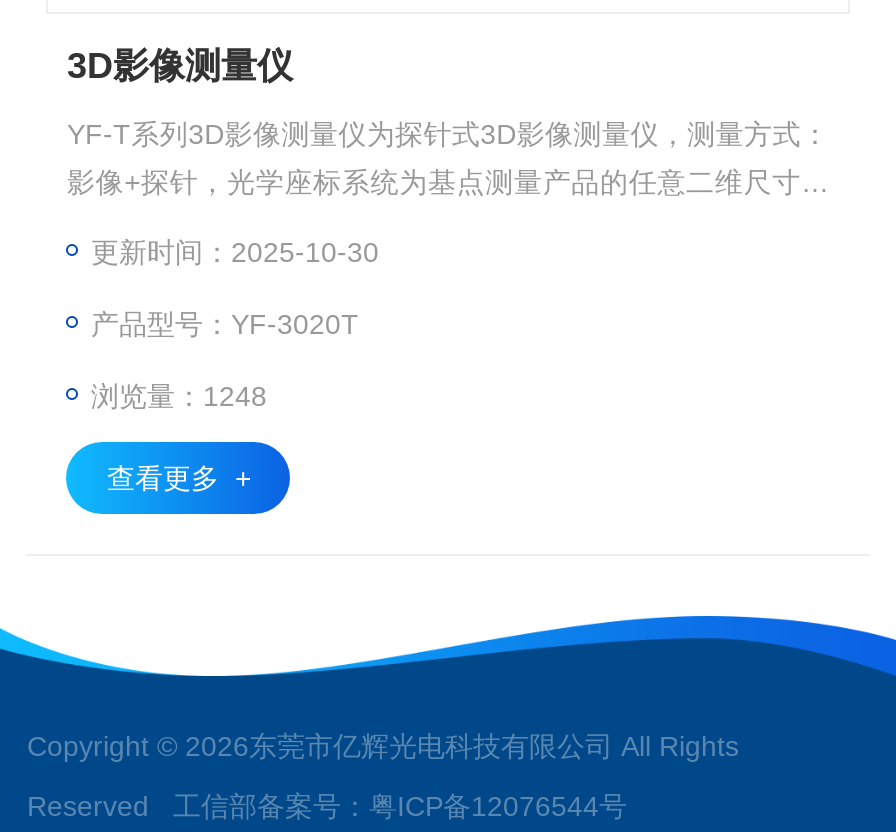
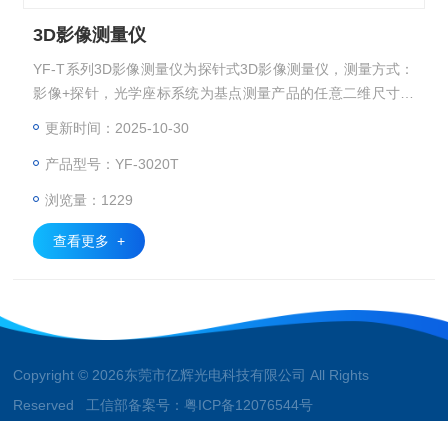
[91,380,267,412] 浏览量：1248 -> [45,192,133,208] 浏览量：1229

